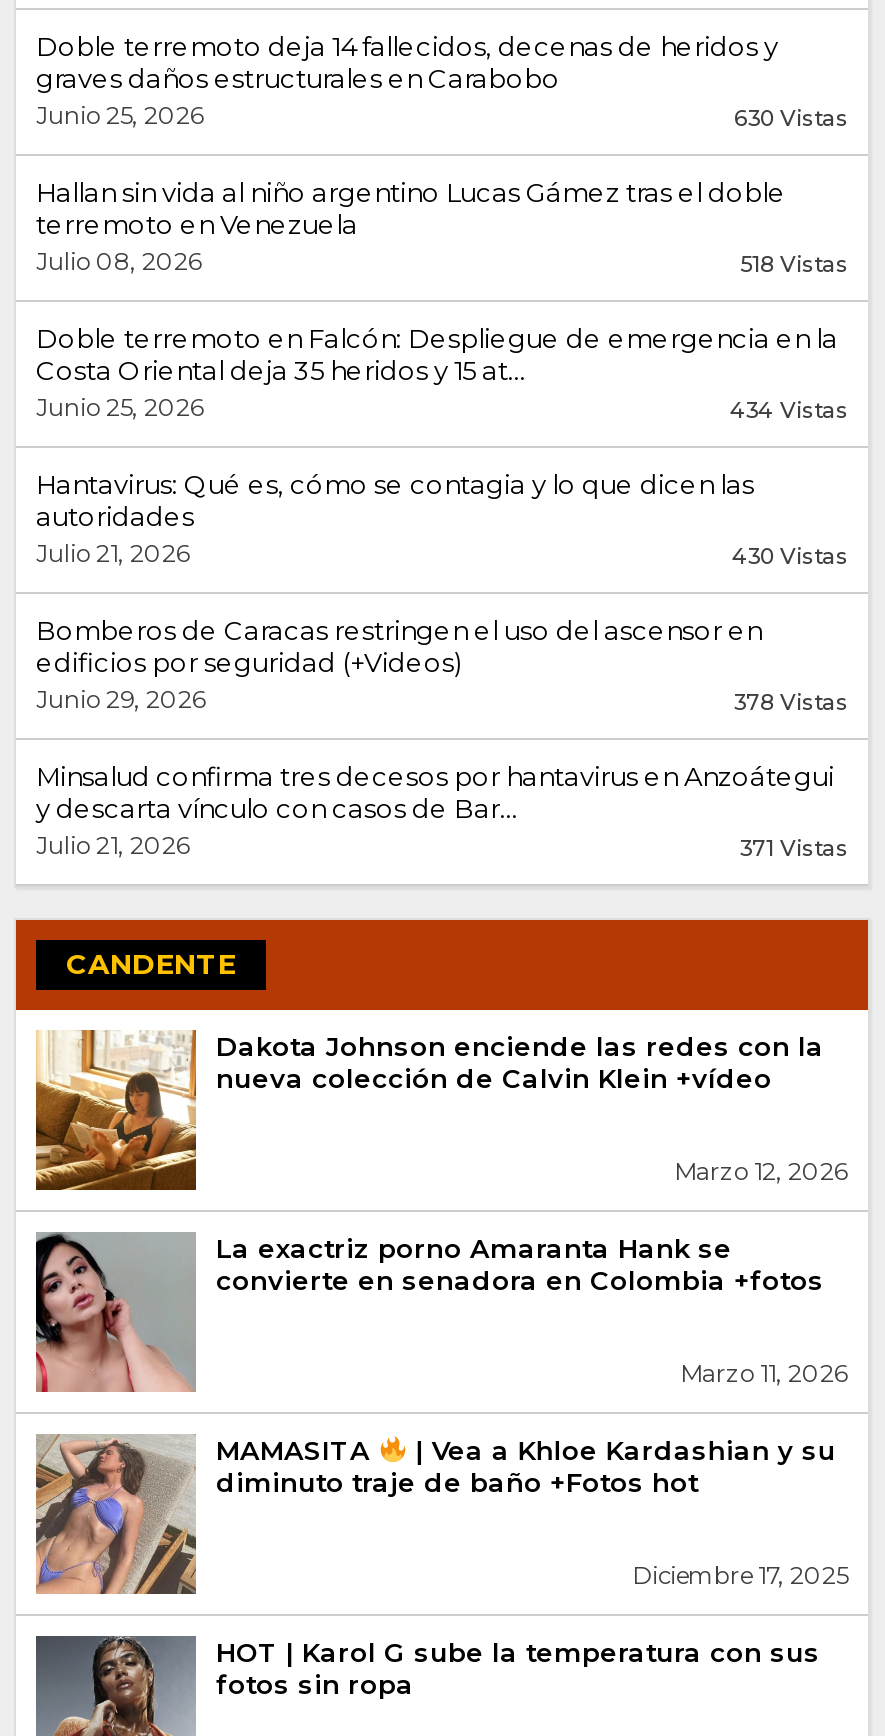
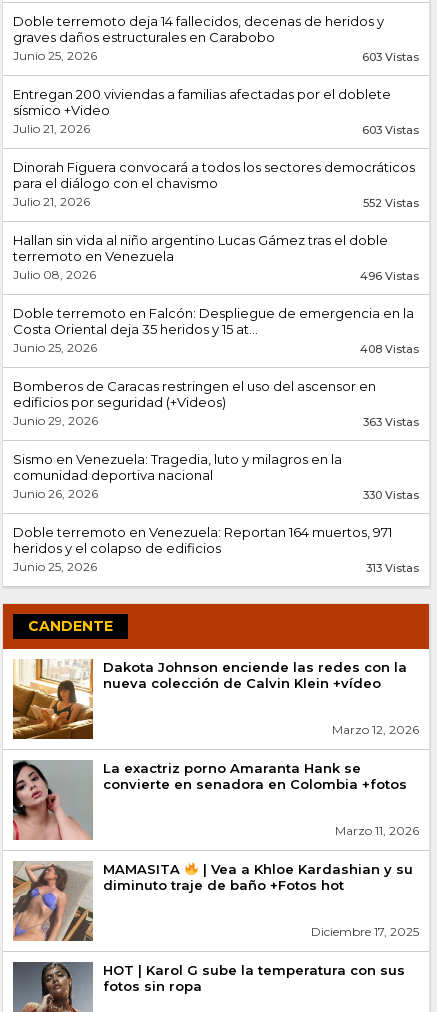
[734,104,848,132] 630 Vistas -> [13,50,419,210] 603 Vistas | Entregan 200 viviendas a familias afectadas por el doblete | sísmico +Video | Julio 21, 2026 | 603 Vistas | Dinorah Figuera convocará a todos los sectores democráticos | para el diálogo con el chavismo | Julio 21, 2026 | 552 Vistas
[740,250,848,278] 518 Vistas -> [360,269,419,283] 496 Vistas
[36,396,848,570] 434 Vistas | Hantavirus: Qué es, cómo se contagia y lo que dicen las | autoridades | Julio 21, 2026 | 430 Vistas -> [360,342,419,356] 408 Vistas
[36,688,848,862] 378 Vistas | Minsalud confirma tres decesos por hantavirus en Anzoátegui | y descarta vínculo con casos de Bar... | Julio 21, 2026 | 371 Vistas -> [13,415,419,575] 363 Vistas | Sismo en Venezuela: Tragedia, luto y milagros en la | comunidad deportiva nacional | Junio 26, 2026 | 330 Vistas | Doble terremoto en Venezuela: Reportan 164 muertos, 971 | heridos y el colapso de edificios | Junio 25, 2026 | 313 Vistas

